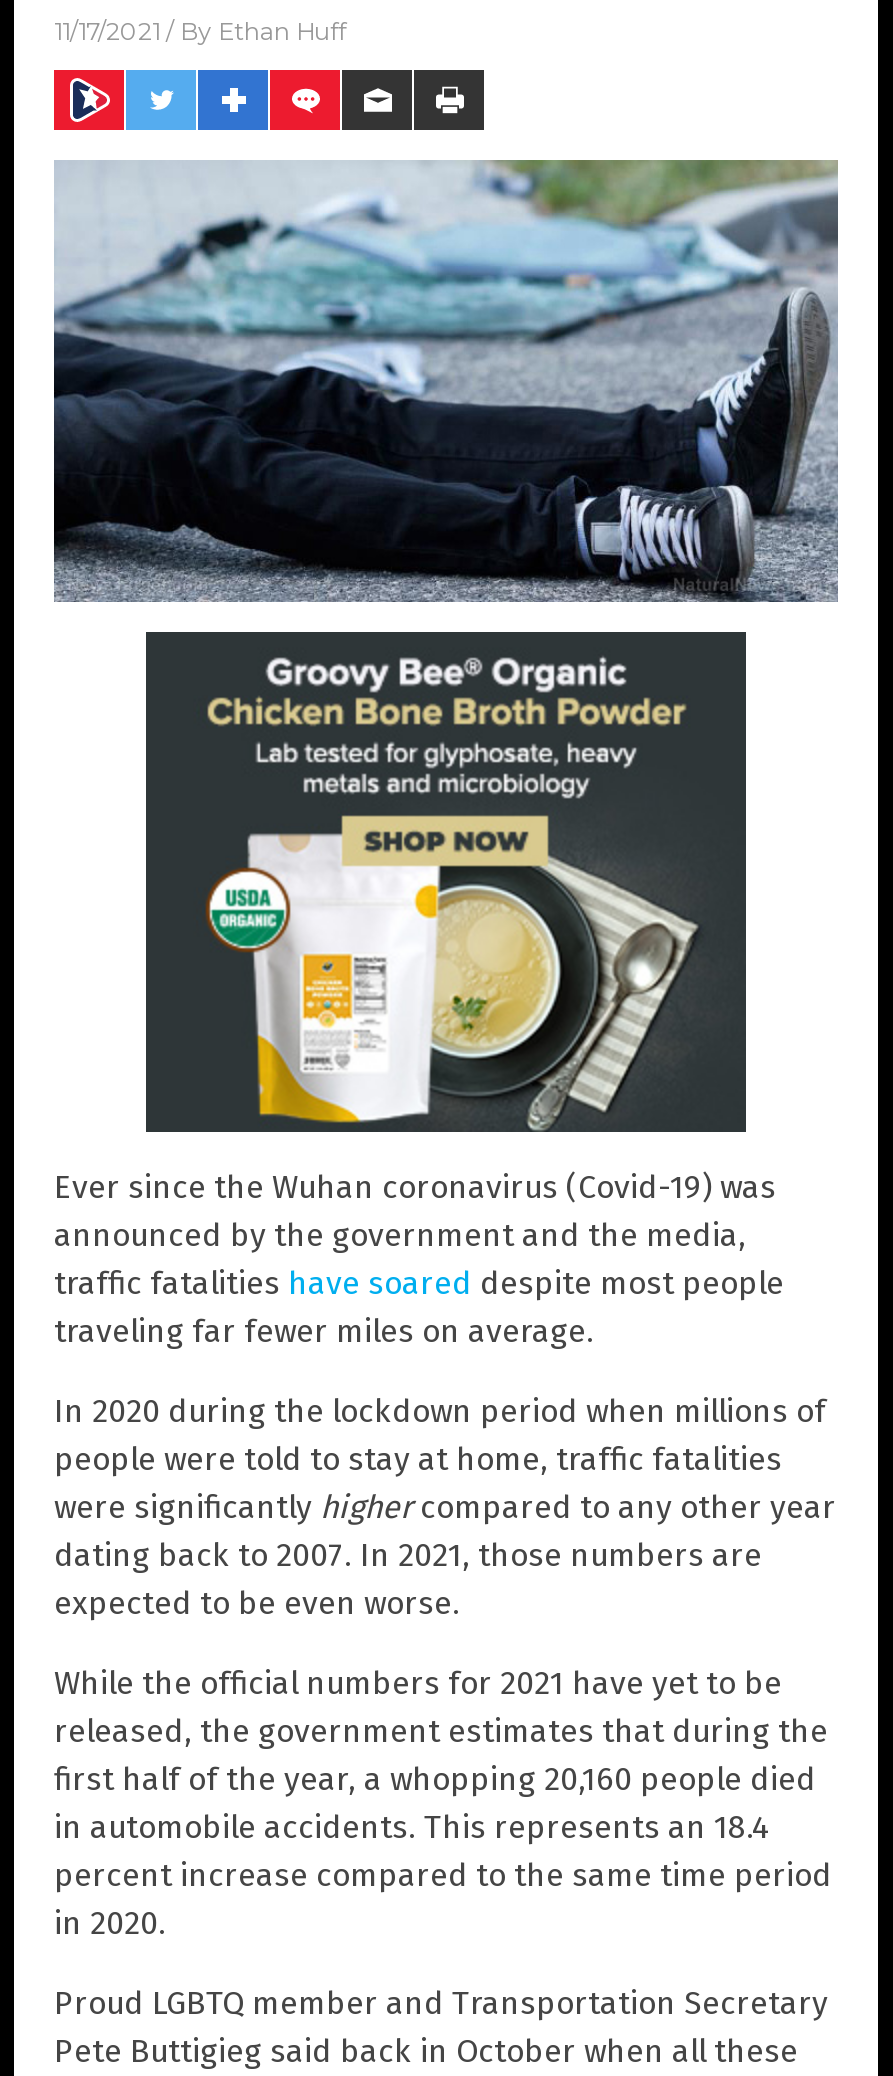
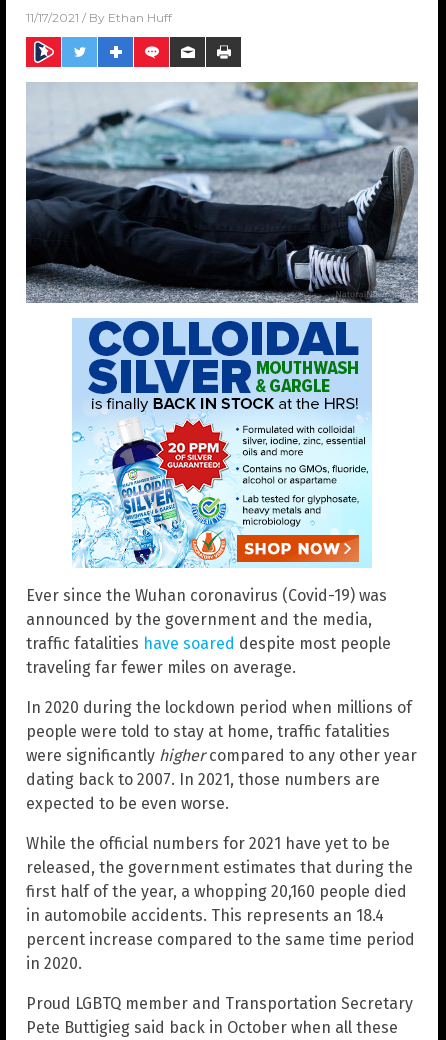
[144,630,748,1134] [image] -> [71,318,372,569] [image]

